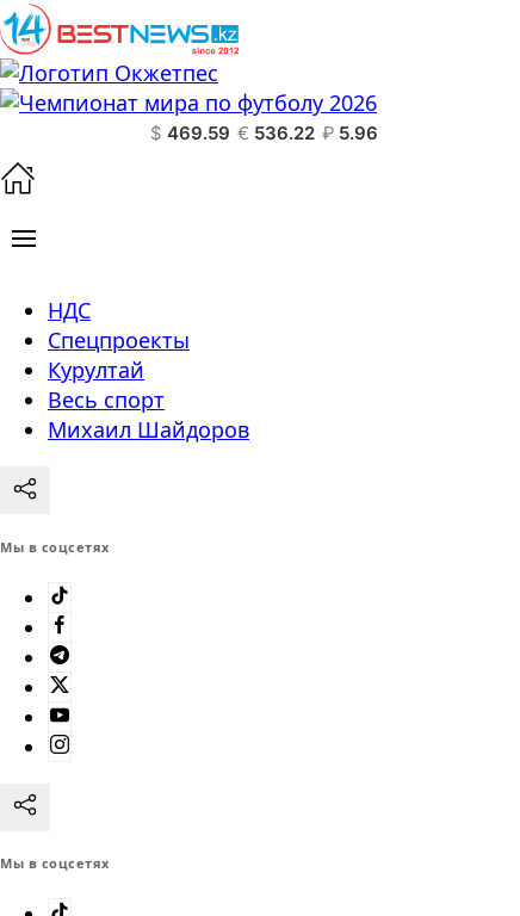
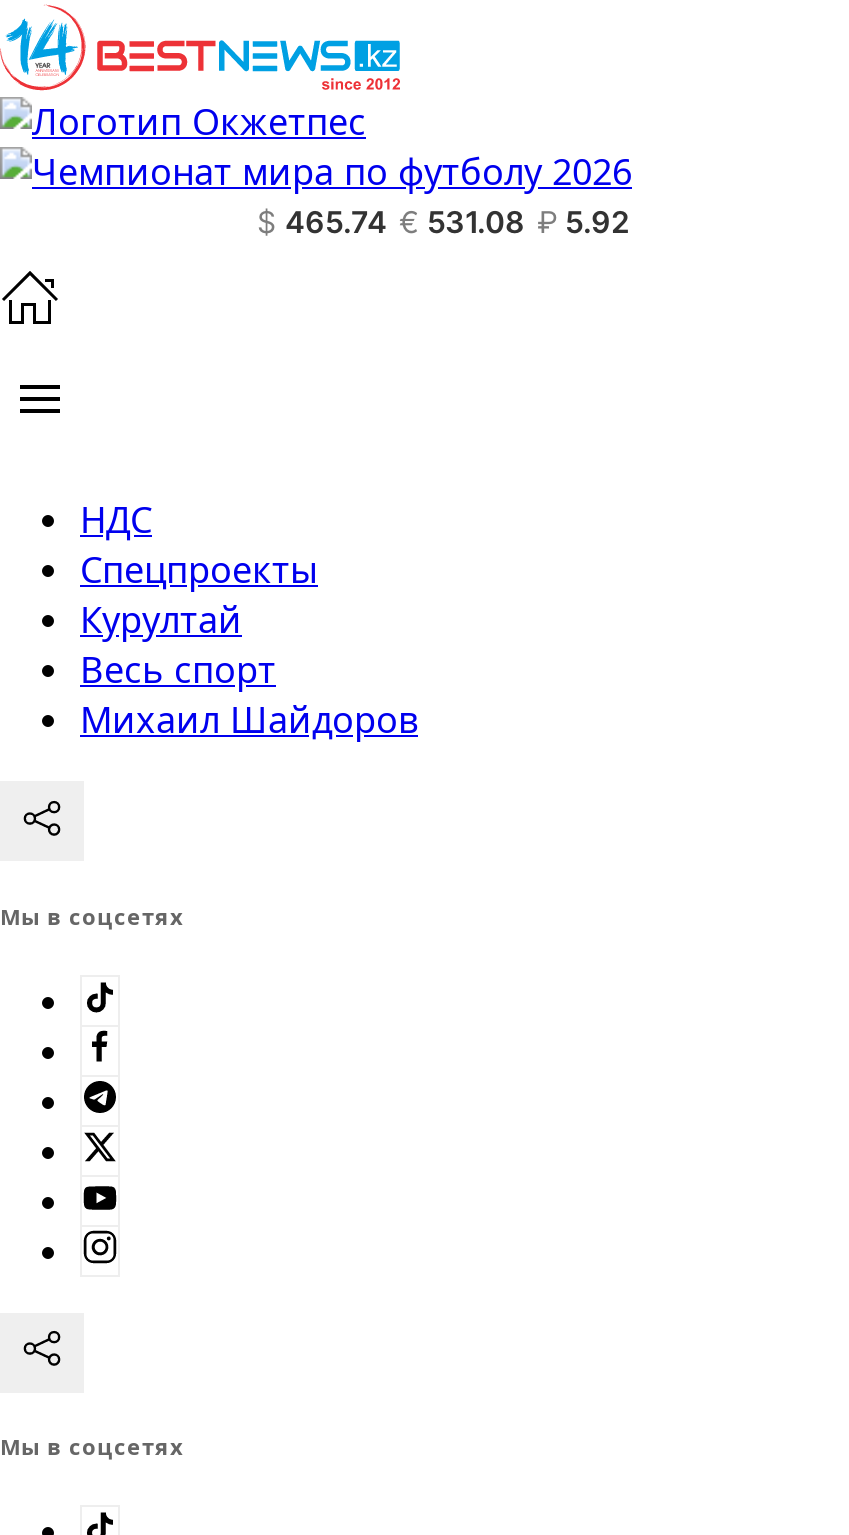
[150,122,378,144] $ 469.59 € 536.22 ₽ 5.96 -> [257,203,629,241] $ 465.74 € 531.08 ₽ 5.92

